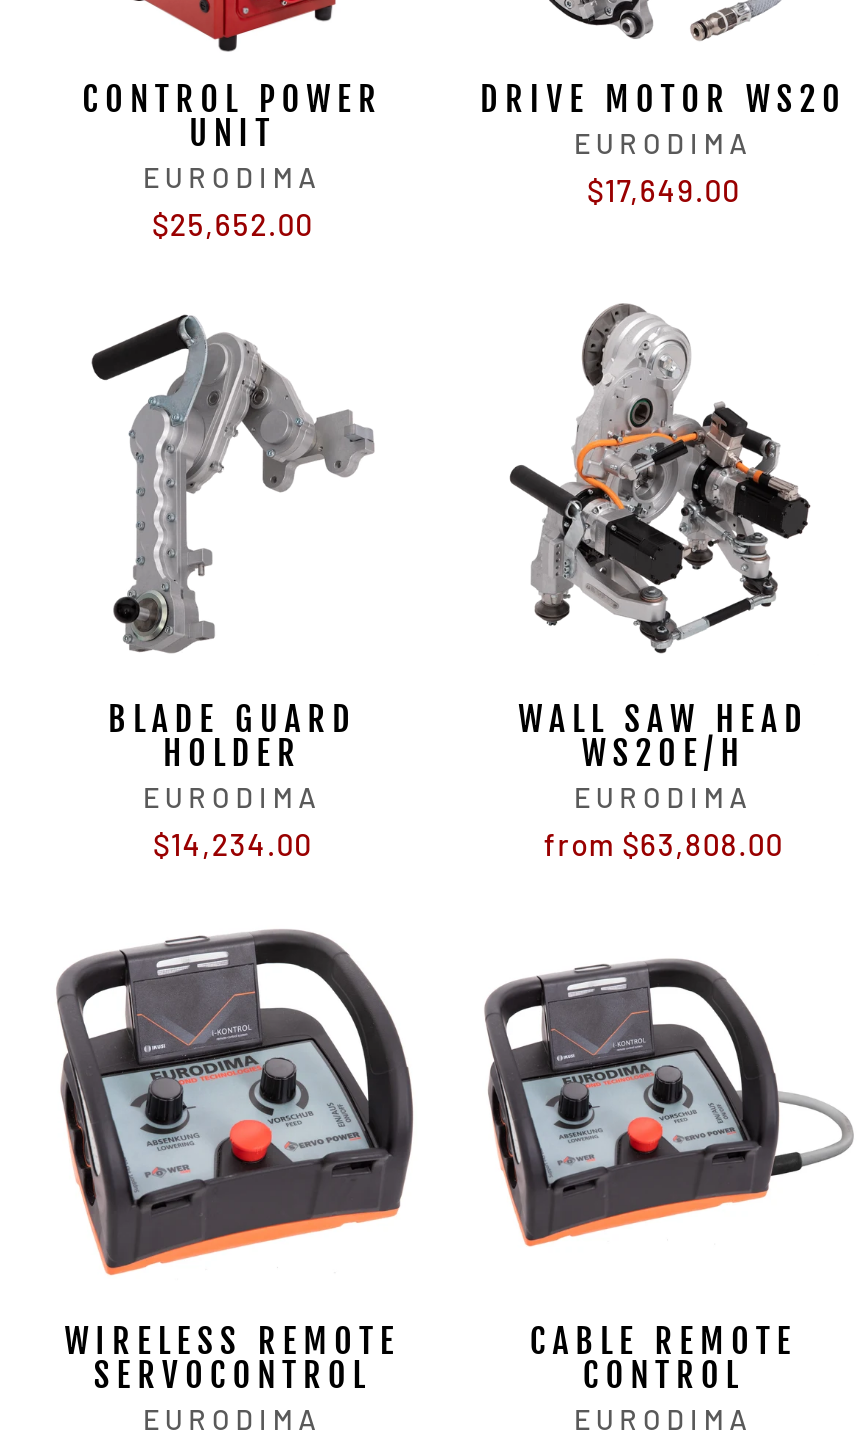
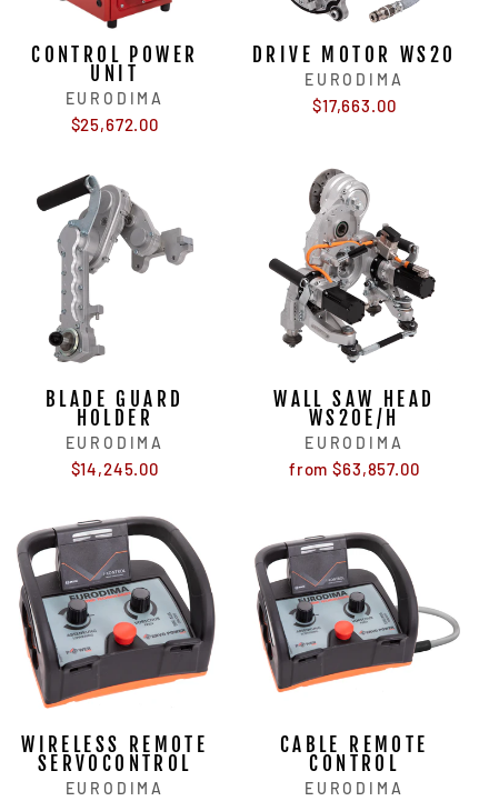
[587,171,740,207] $17,649.00 -> [312,95,396,115] $17,663.00
[152,205,313,241] $25,652.00 -> [71,114,159,134] $25,672.00
[153,826,312,862] $14,234.00 -> [71,459,159,479] $14,245.00
[544,826,783,862] from $63,808.00 -> [289,459,420,479] from $63,857.00

